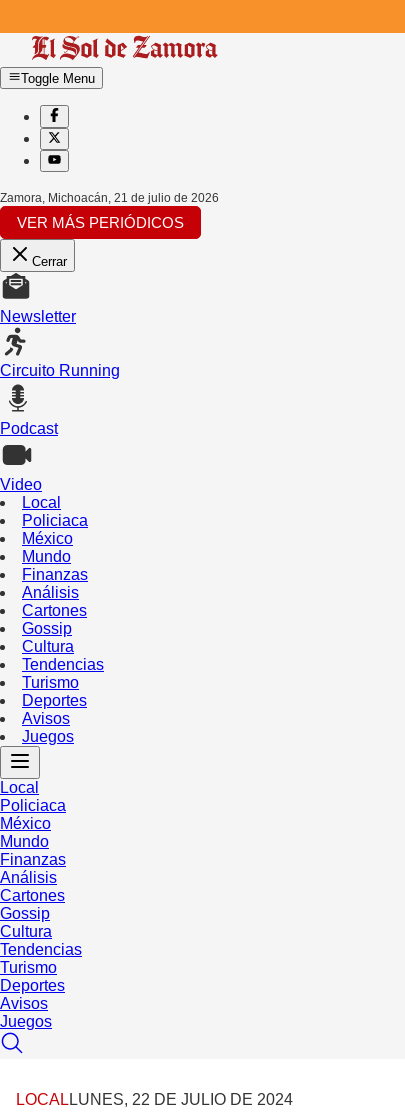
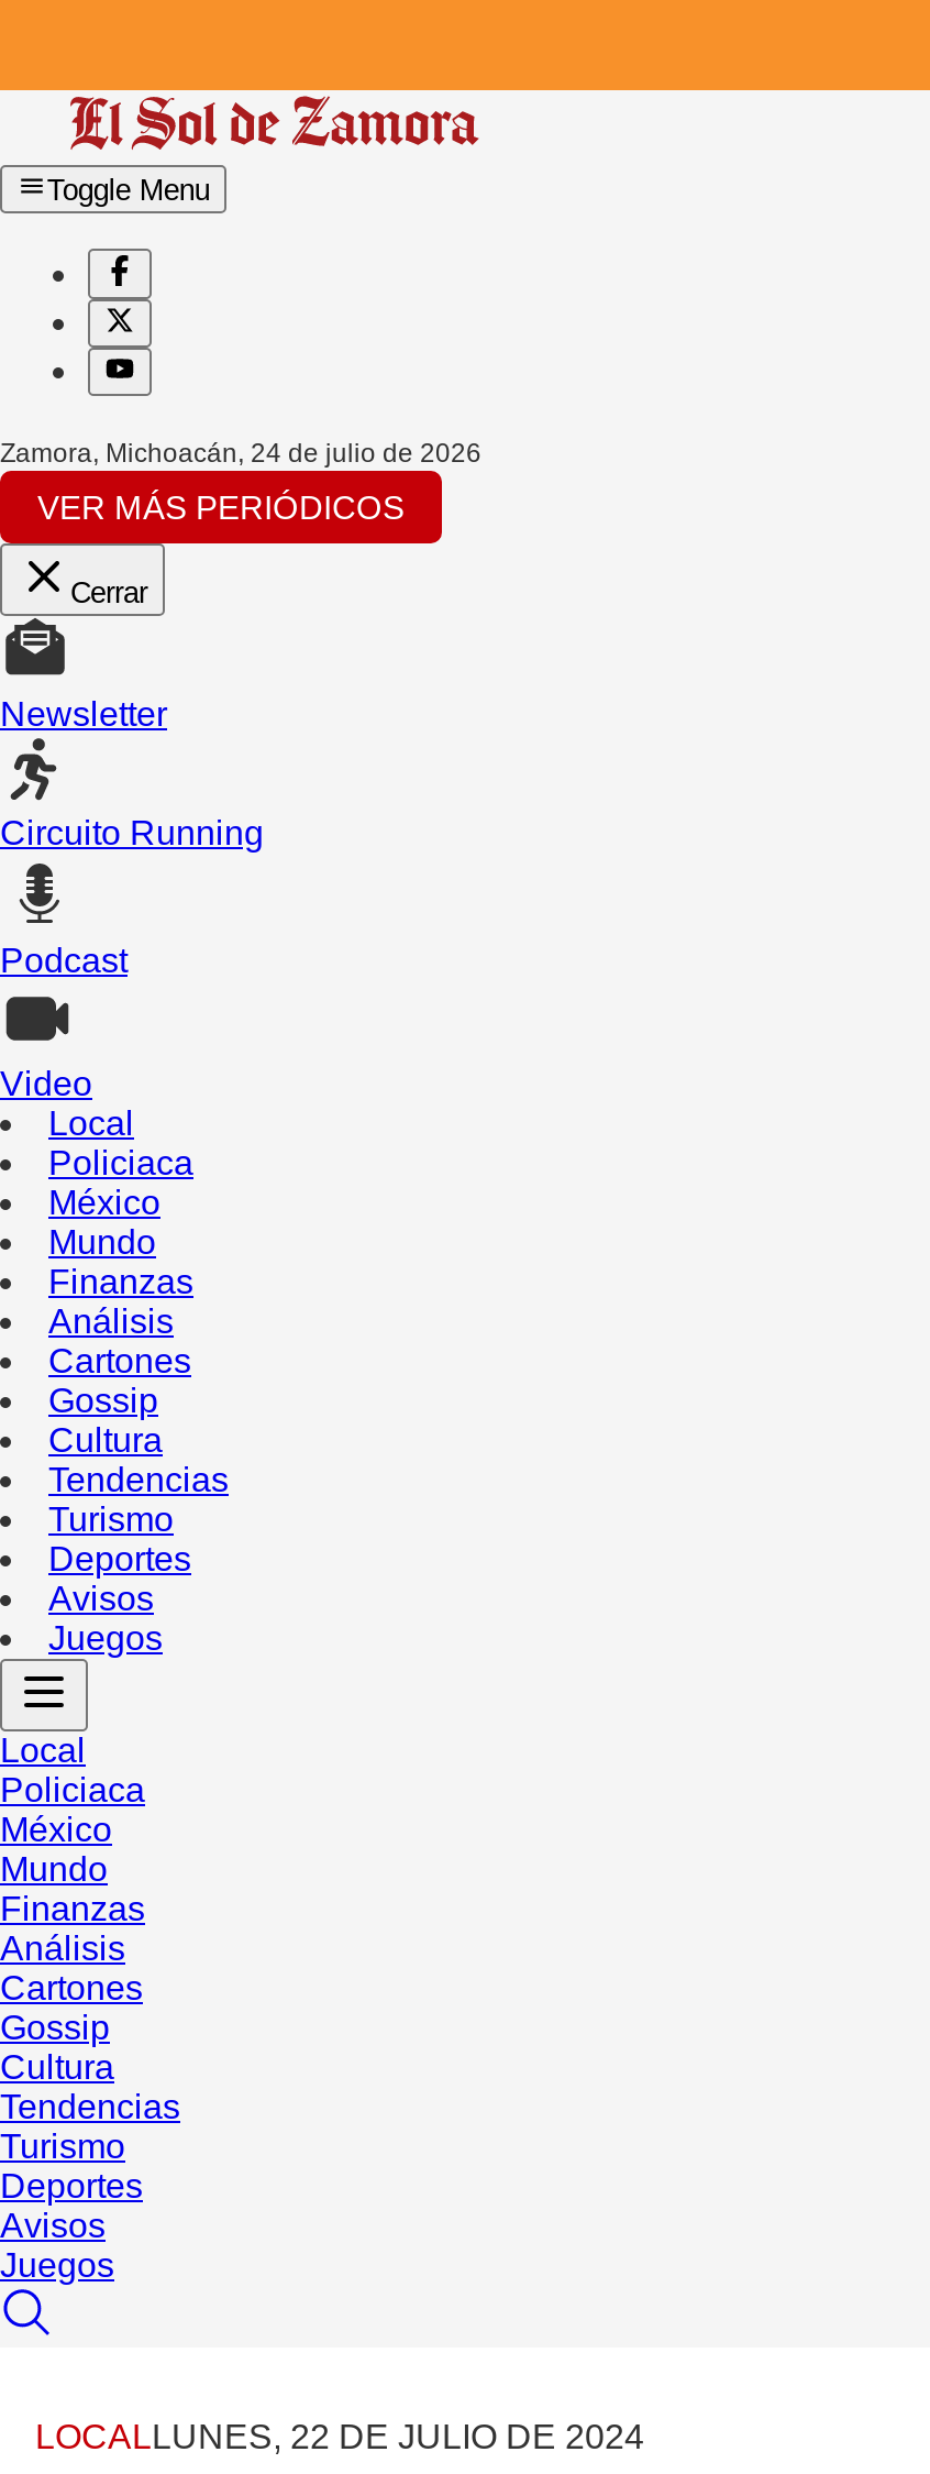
[0,191,219,205] Zamora, Michoacán, 21 de julio de 2026 -> [0,438,481,469] Zamora, Michoacán, 24 de julio de 2026

